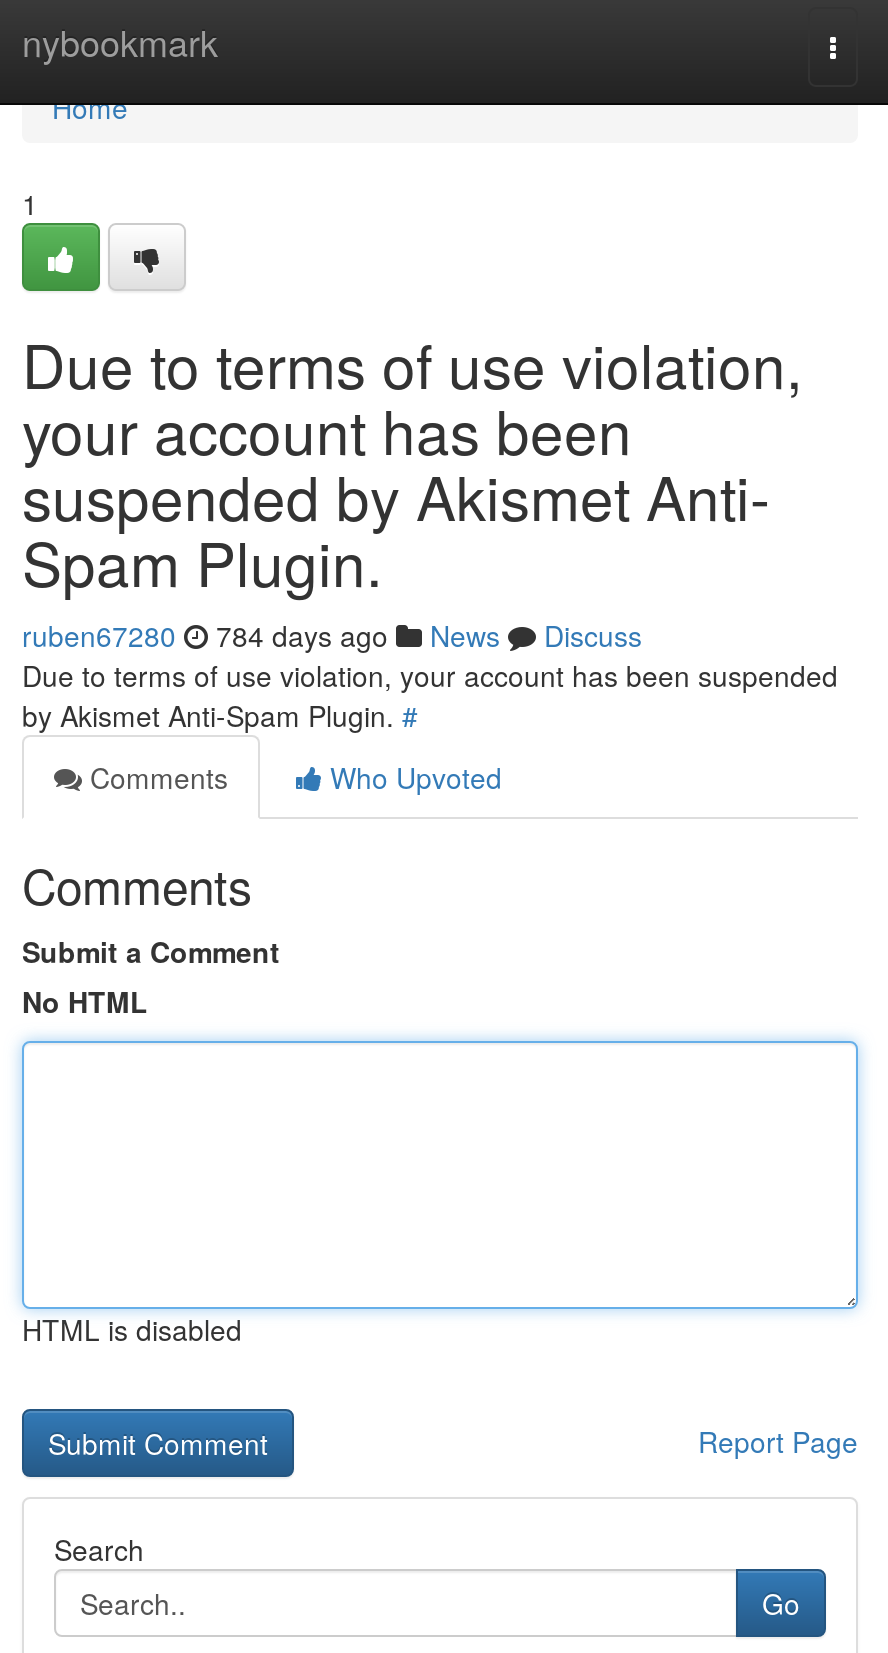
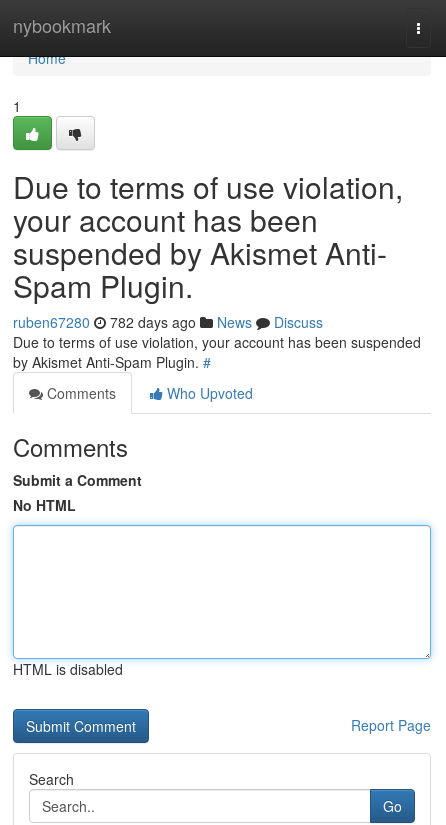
[22,615,642,655] ruben67280 784 days ago News Discuss -> [13,312,323,332] ruben67280 782 days ago News Discuss

